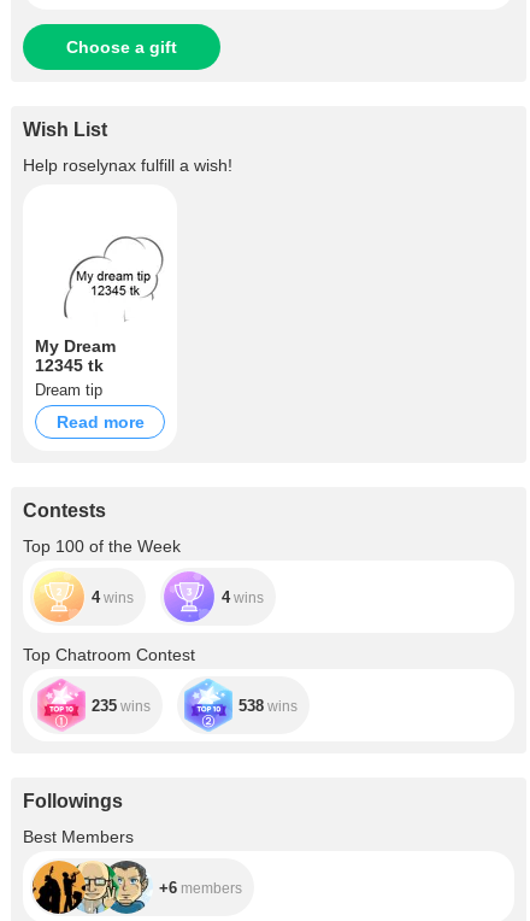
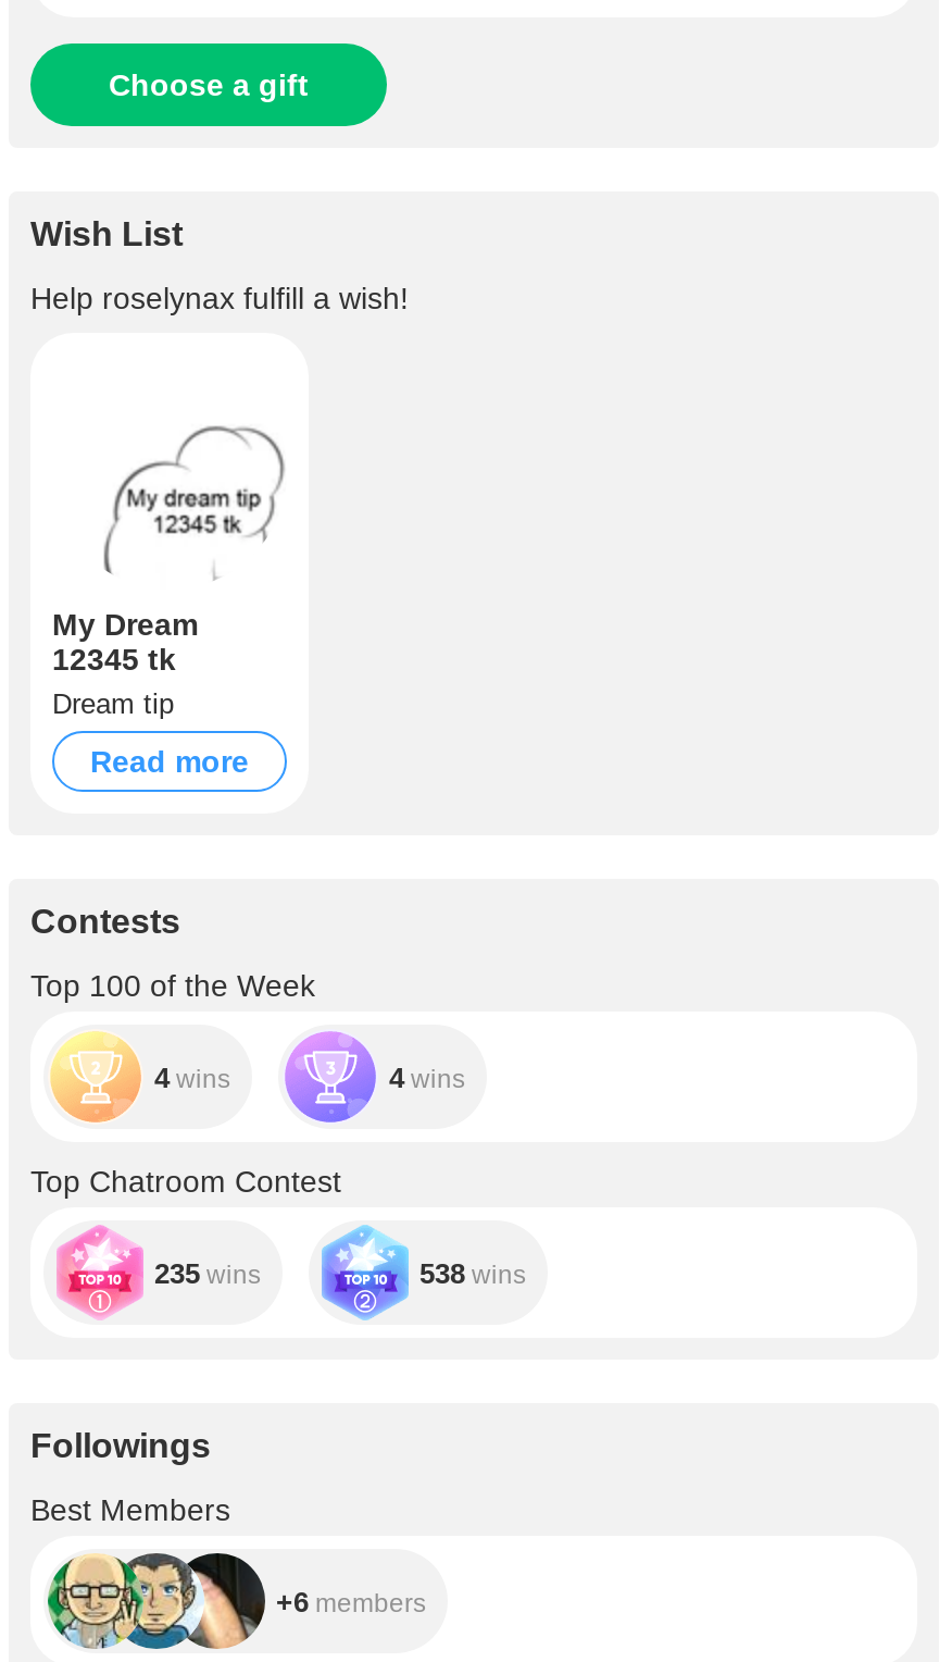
[31,861,153,915] [image] -> [46,1551,267,1651] [image]

